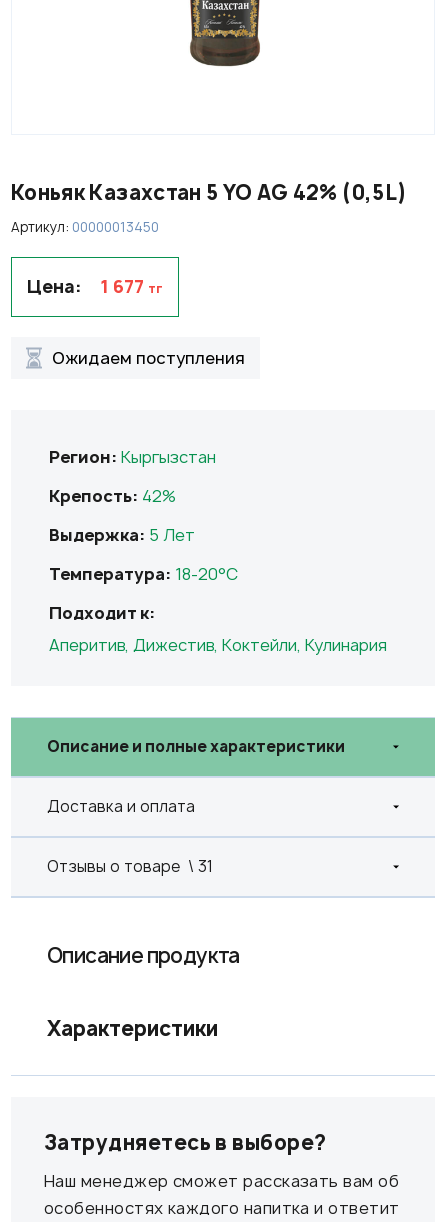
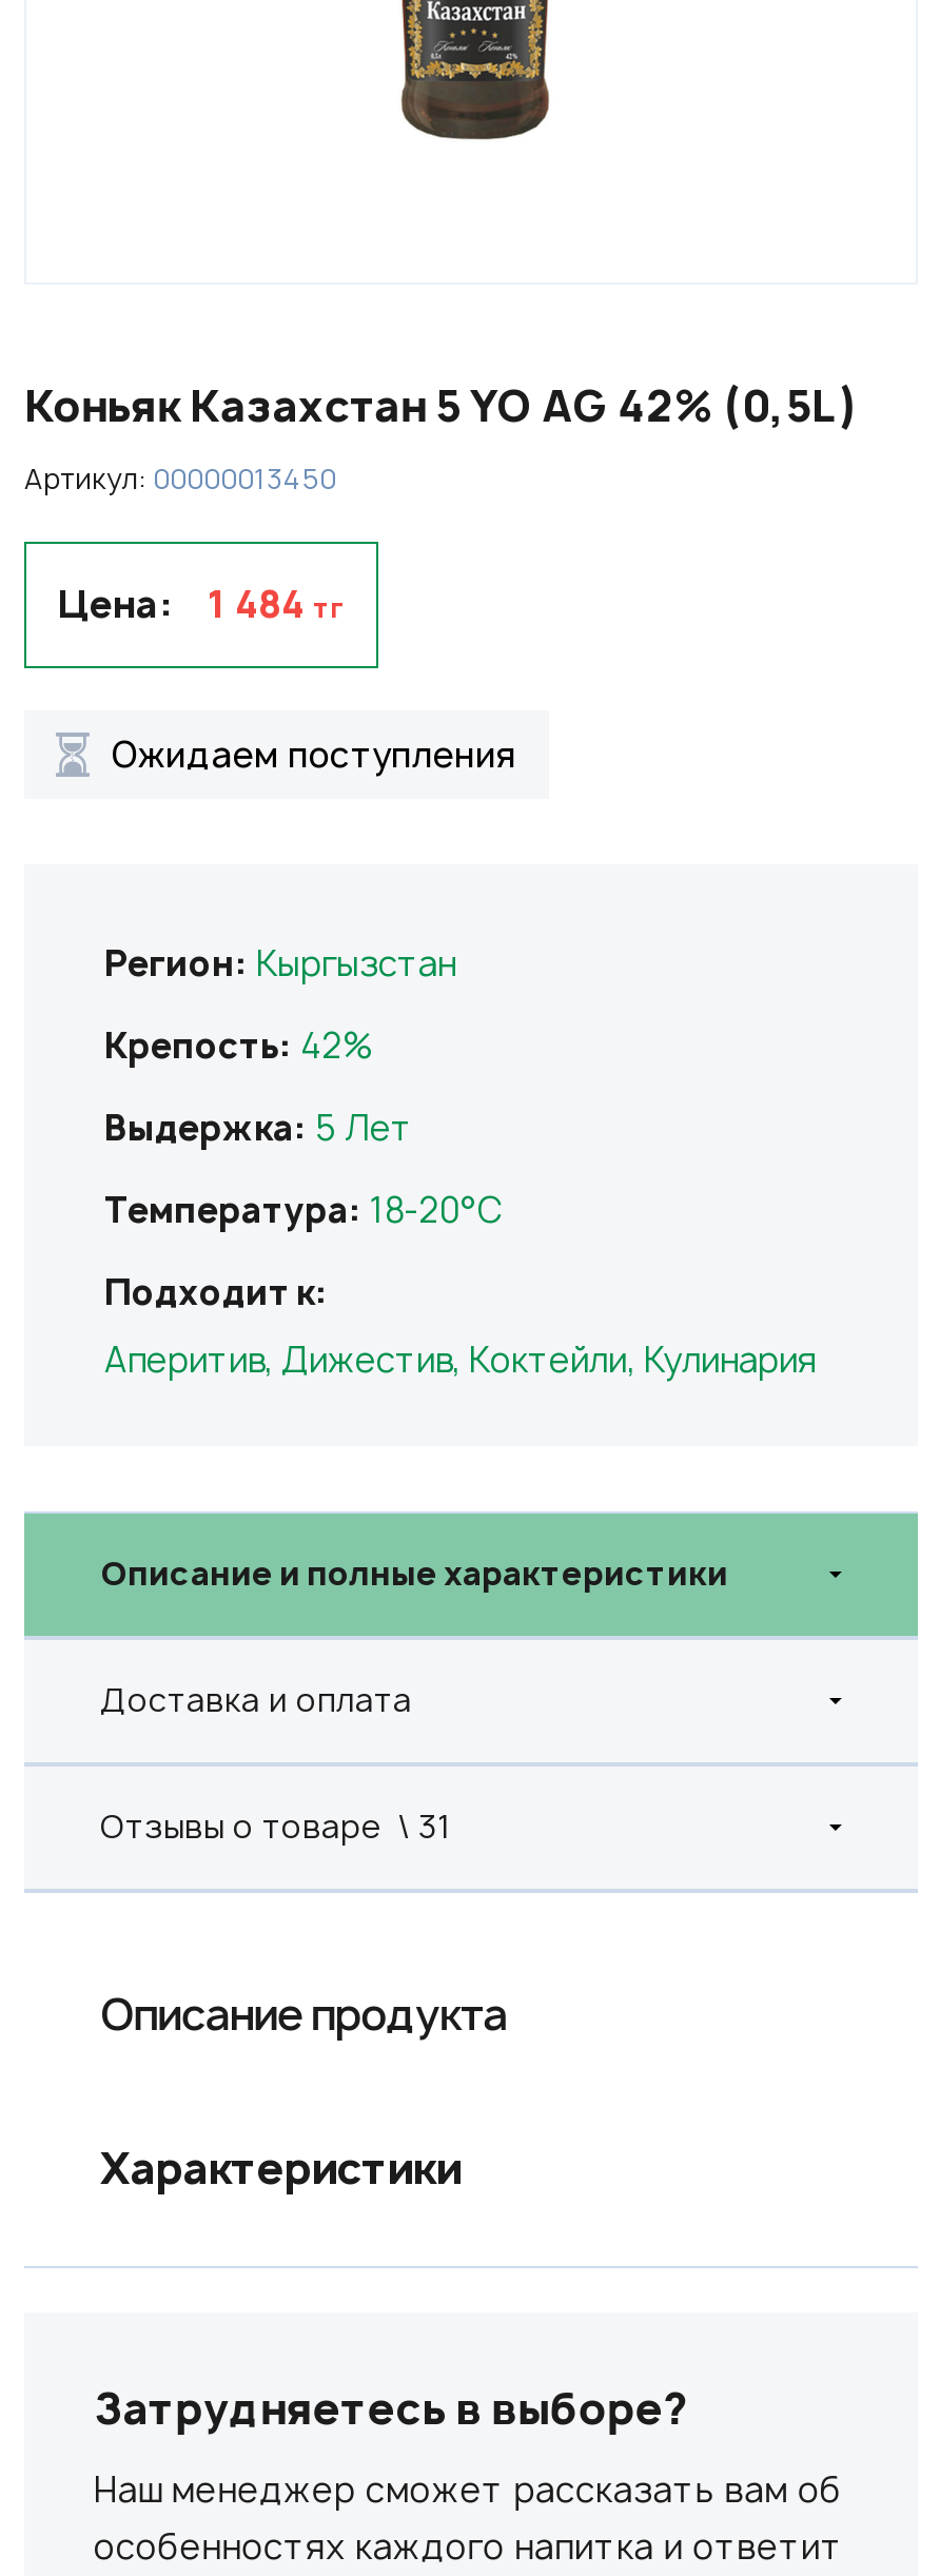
[27,275,163,298] Цена: | 1 677 тг -> [58,580,345,628] Цена: 1 484 тг

